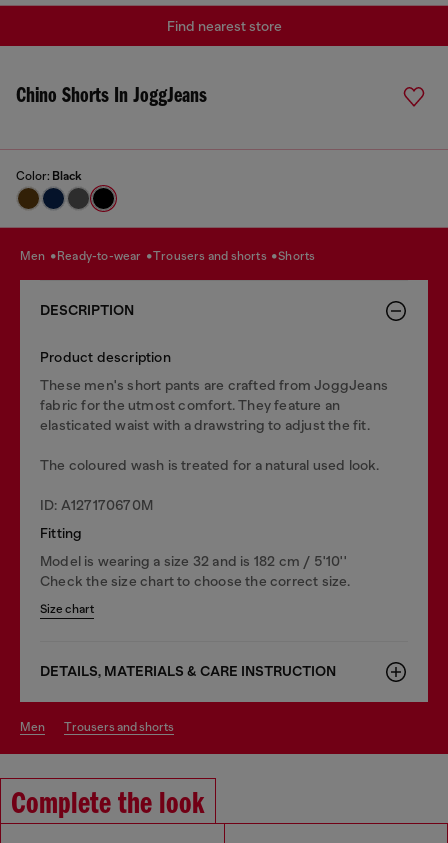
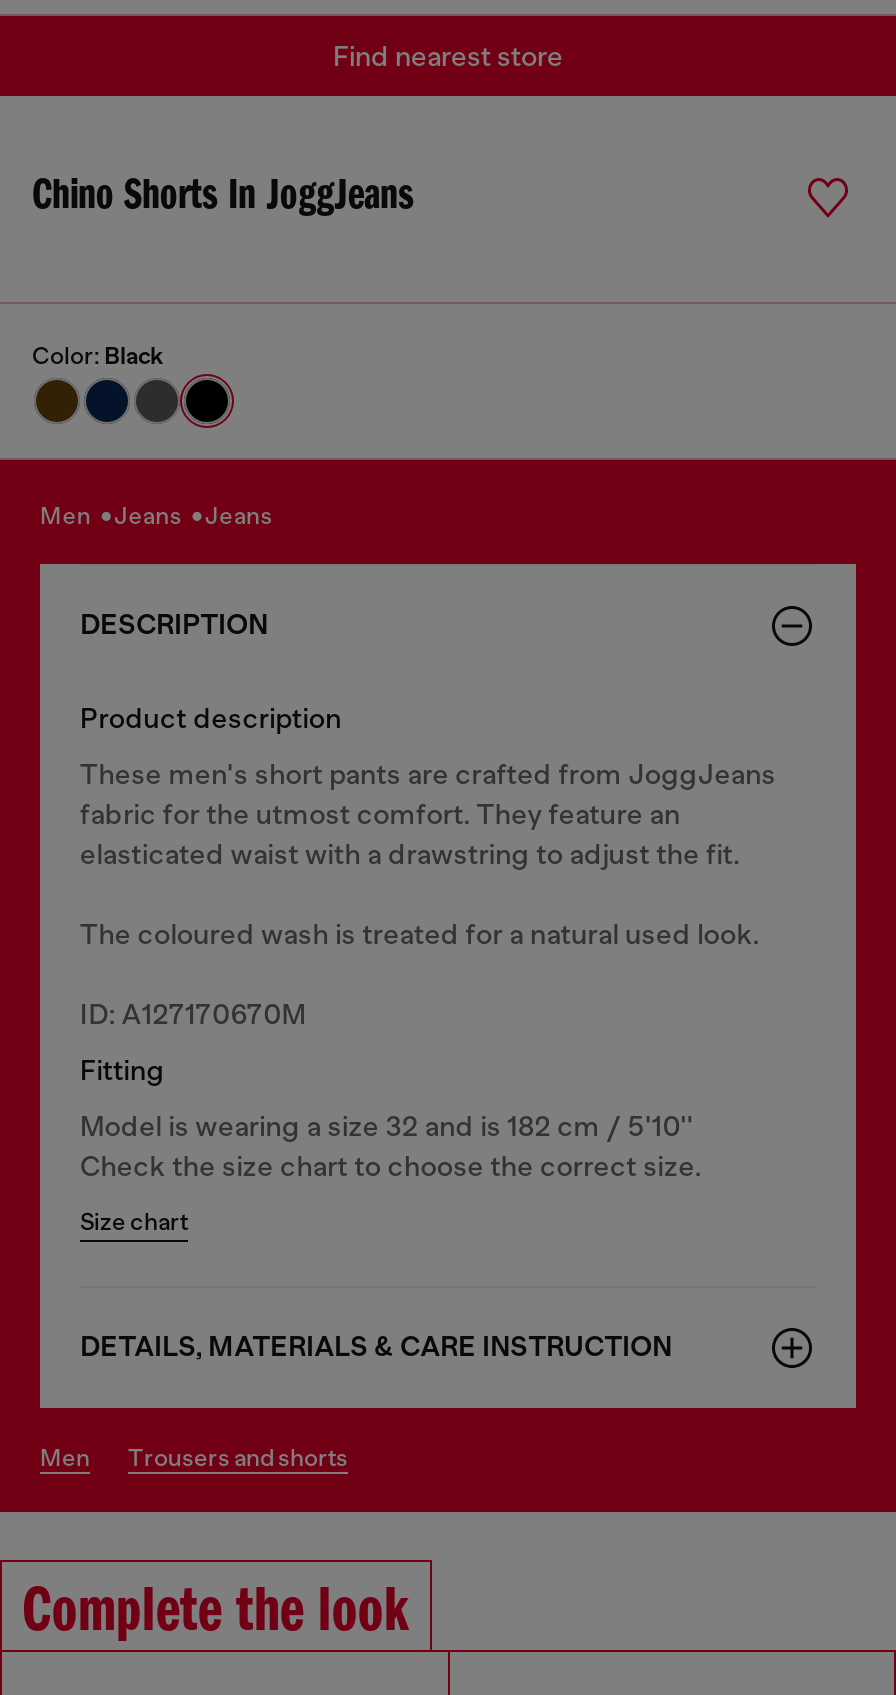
[65,248,315,262] ready-to-wear | trousers and shorts | shorts -> [128,501,273,529] jeans | jeans

